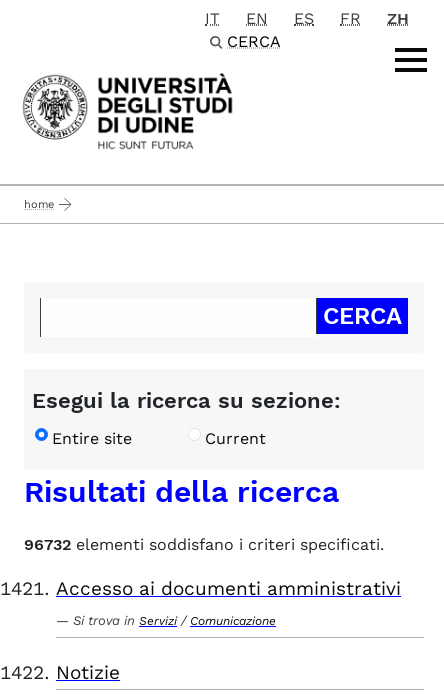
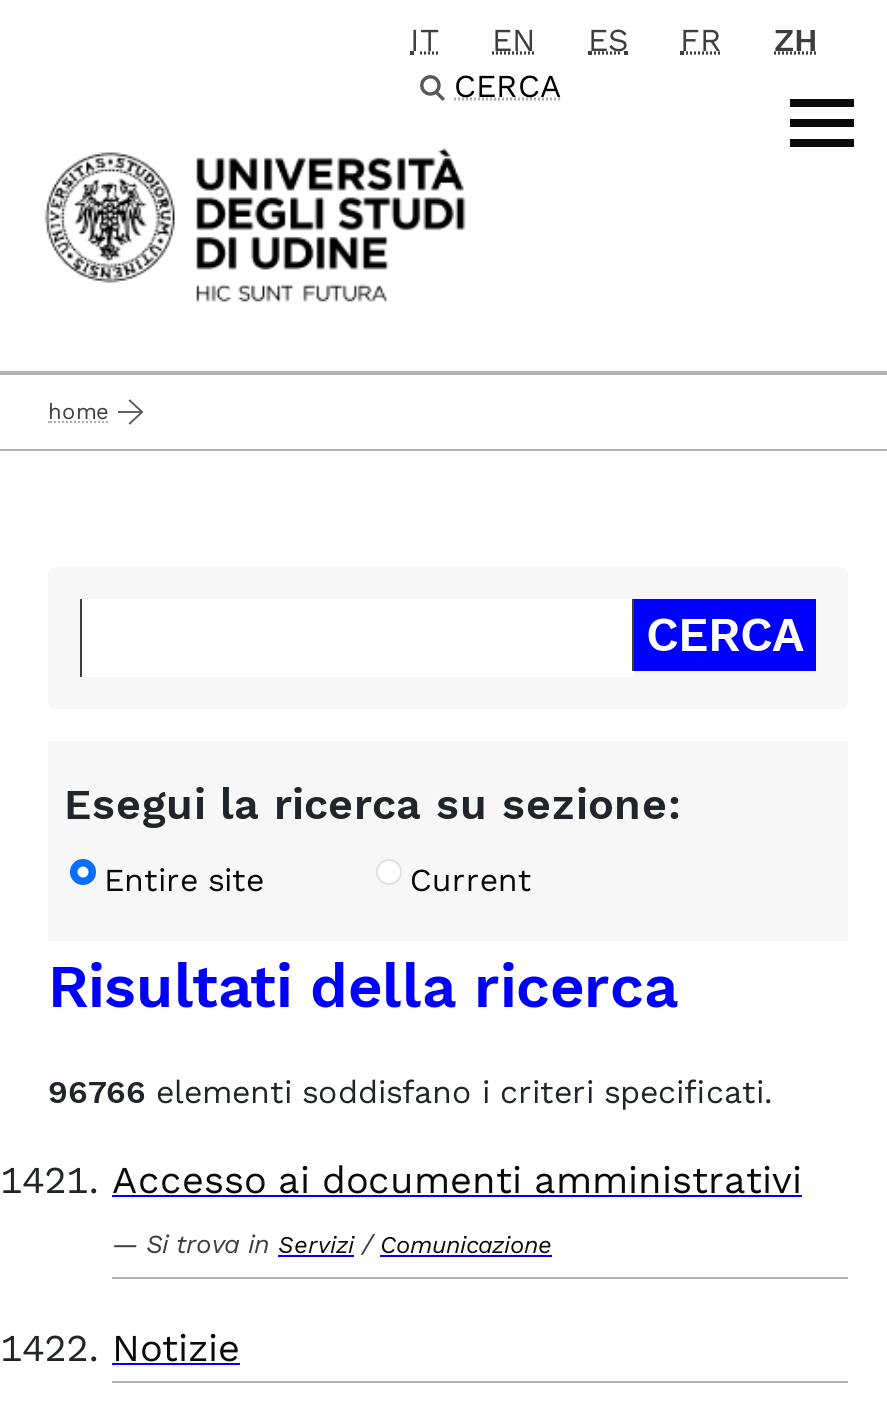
[24,535,384,554] 96732 elementi soddisfano i criteri specificati. -> [48,1073,772,1111] 96766 elementi soddisfano i criteri specificati.

